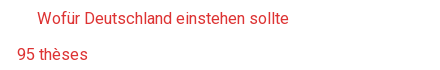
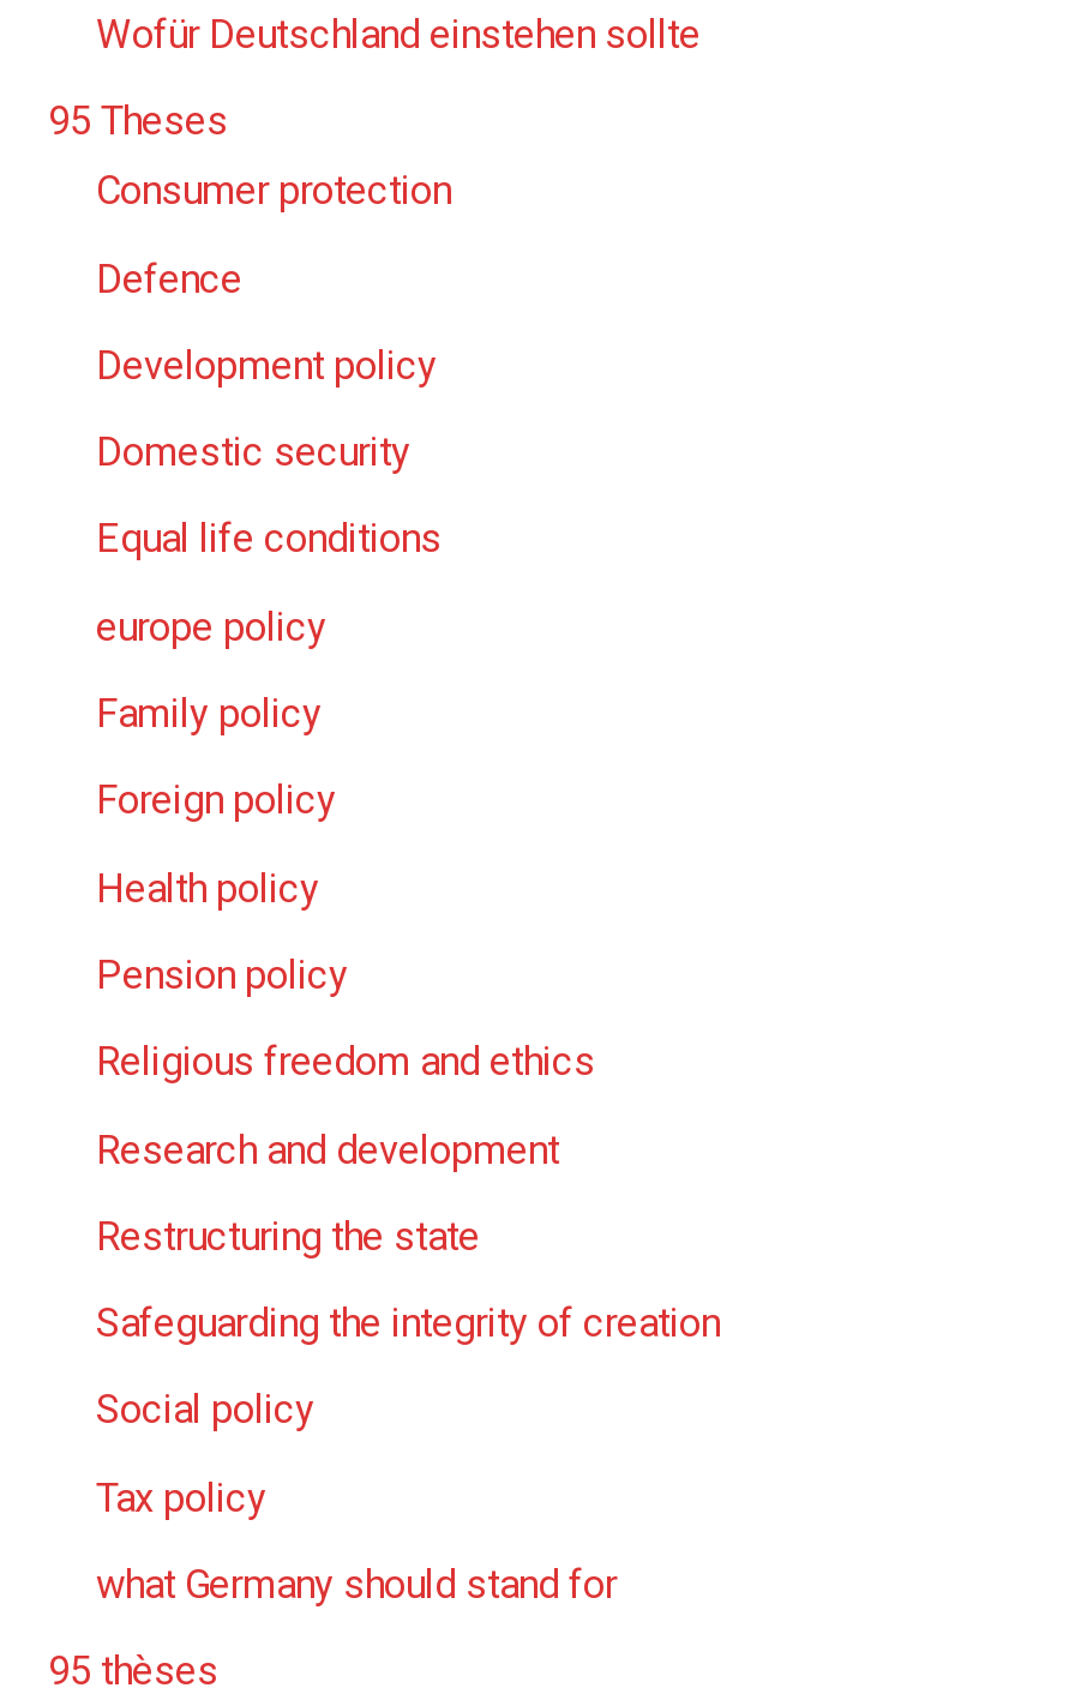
none -> [48,99,720,1608] 95 Theses | Consumer protection | Defence | Development policy | Domestic security | Equal life conditions | europe policy | Family policy | Foreign policy | Health policy | Pension policy | Religious freedom and ethics | Research and development | Restructuring the state | Safeguarding the integrity of creation | Social policy | Tax policy | what Germany should stand for

